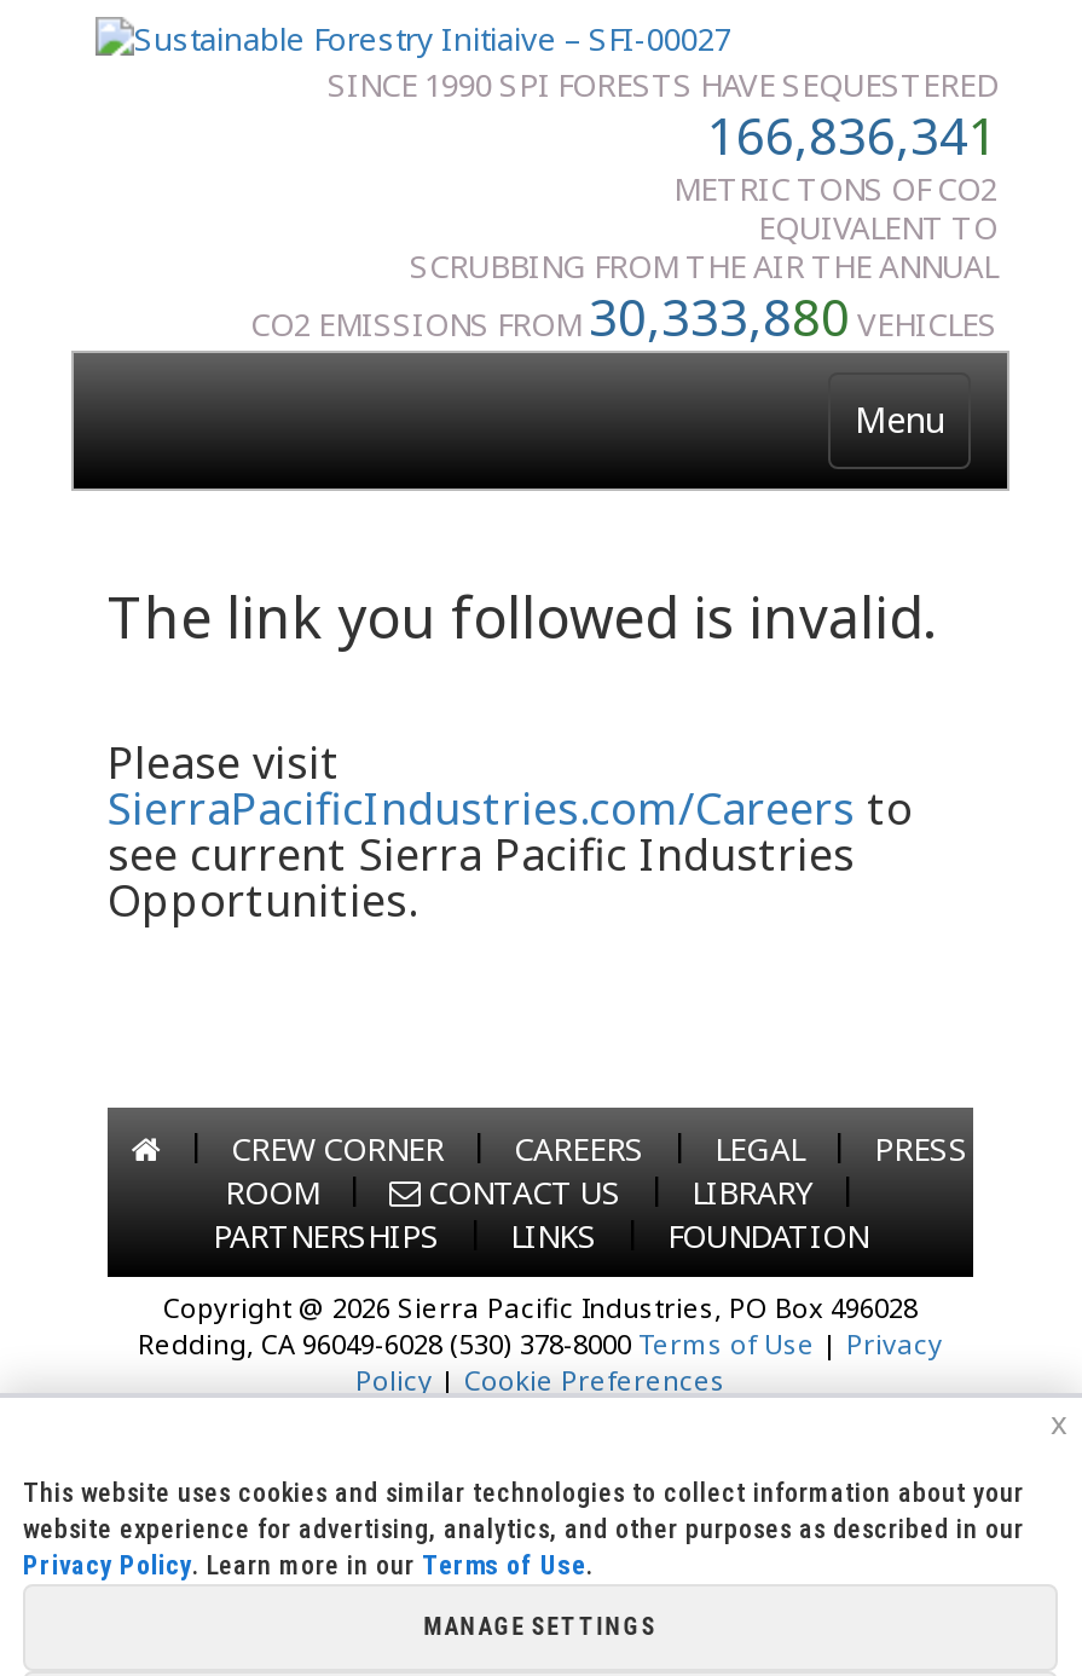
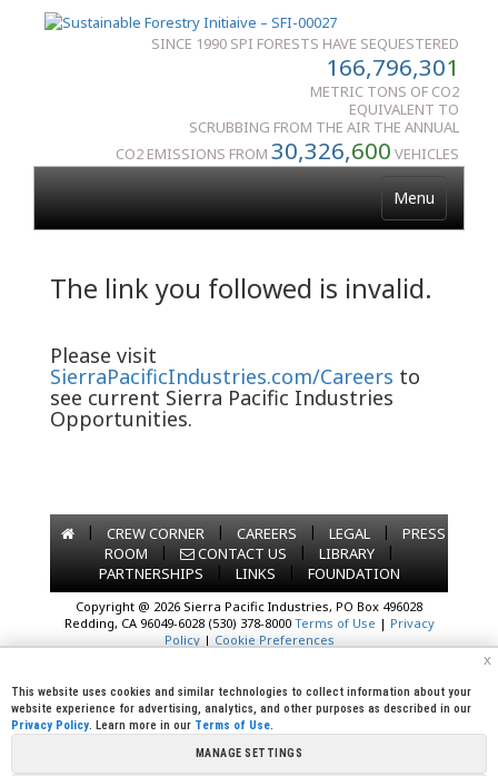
[707,102,997,169] 166,836,341 -> [326,51,459,82] 166,796,301
[250,283,997,351] CO2 EMISSIONS FROM30,333,880VEHICLES -> [116,135,459,166] CO2 EMISSIONS FROM30,326,600VEHICLES

